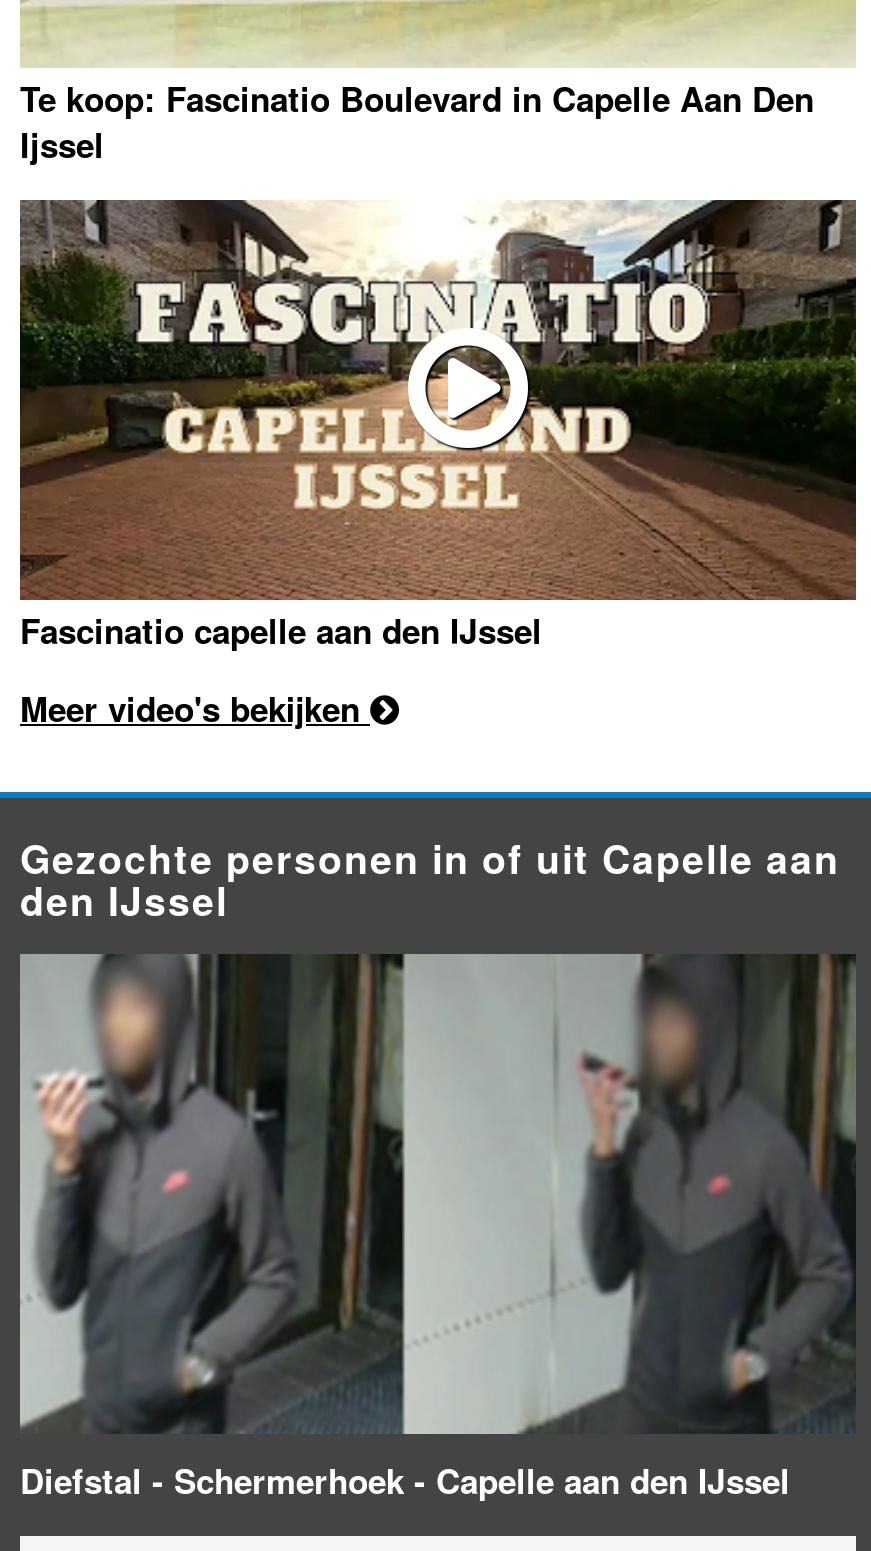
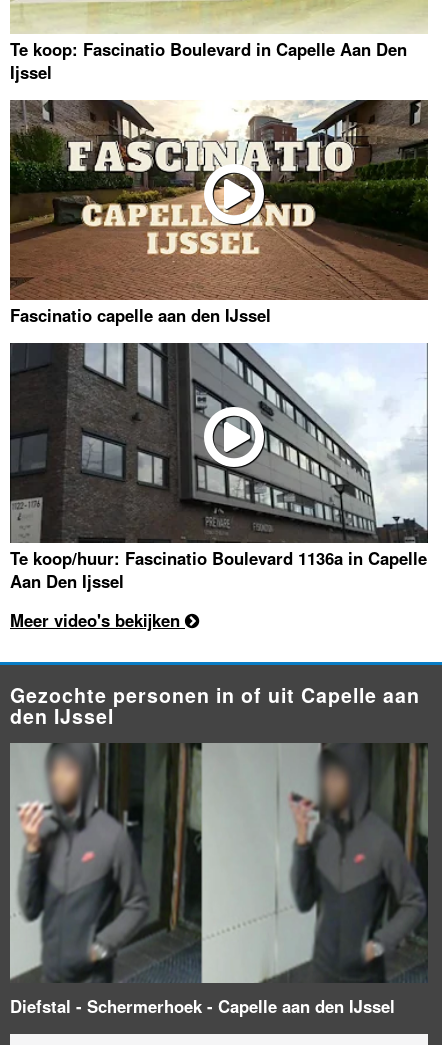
none -> [9,342,429,593] [image] | Te koop/huur: Fascinatio Boulevard 1136a in Capelle | Aan Den Ijssel

